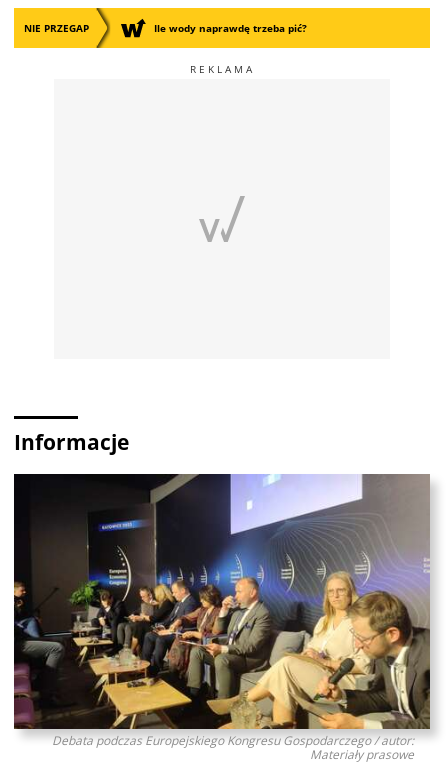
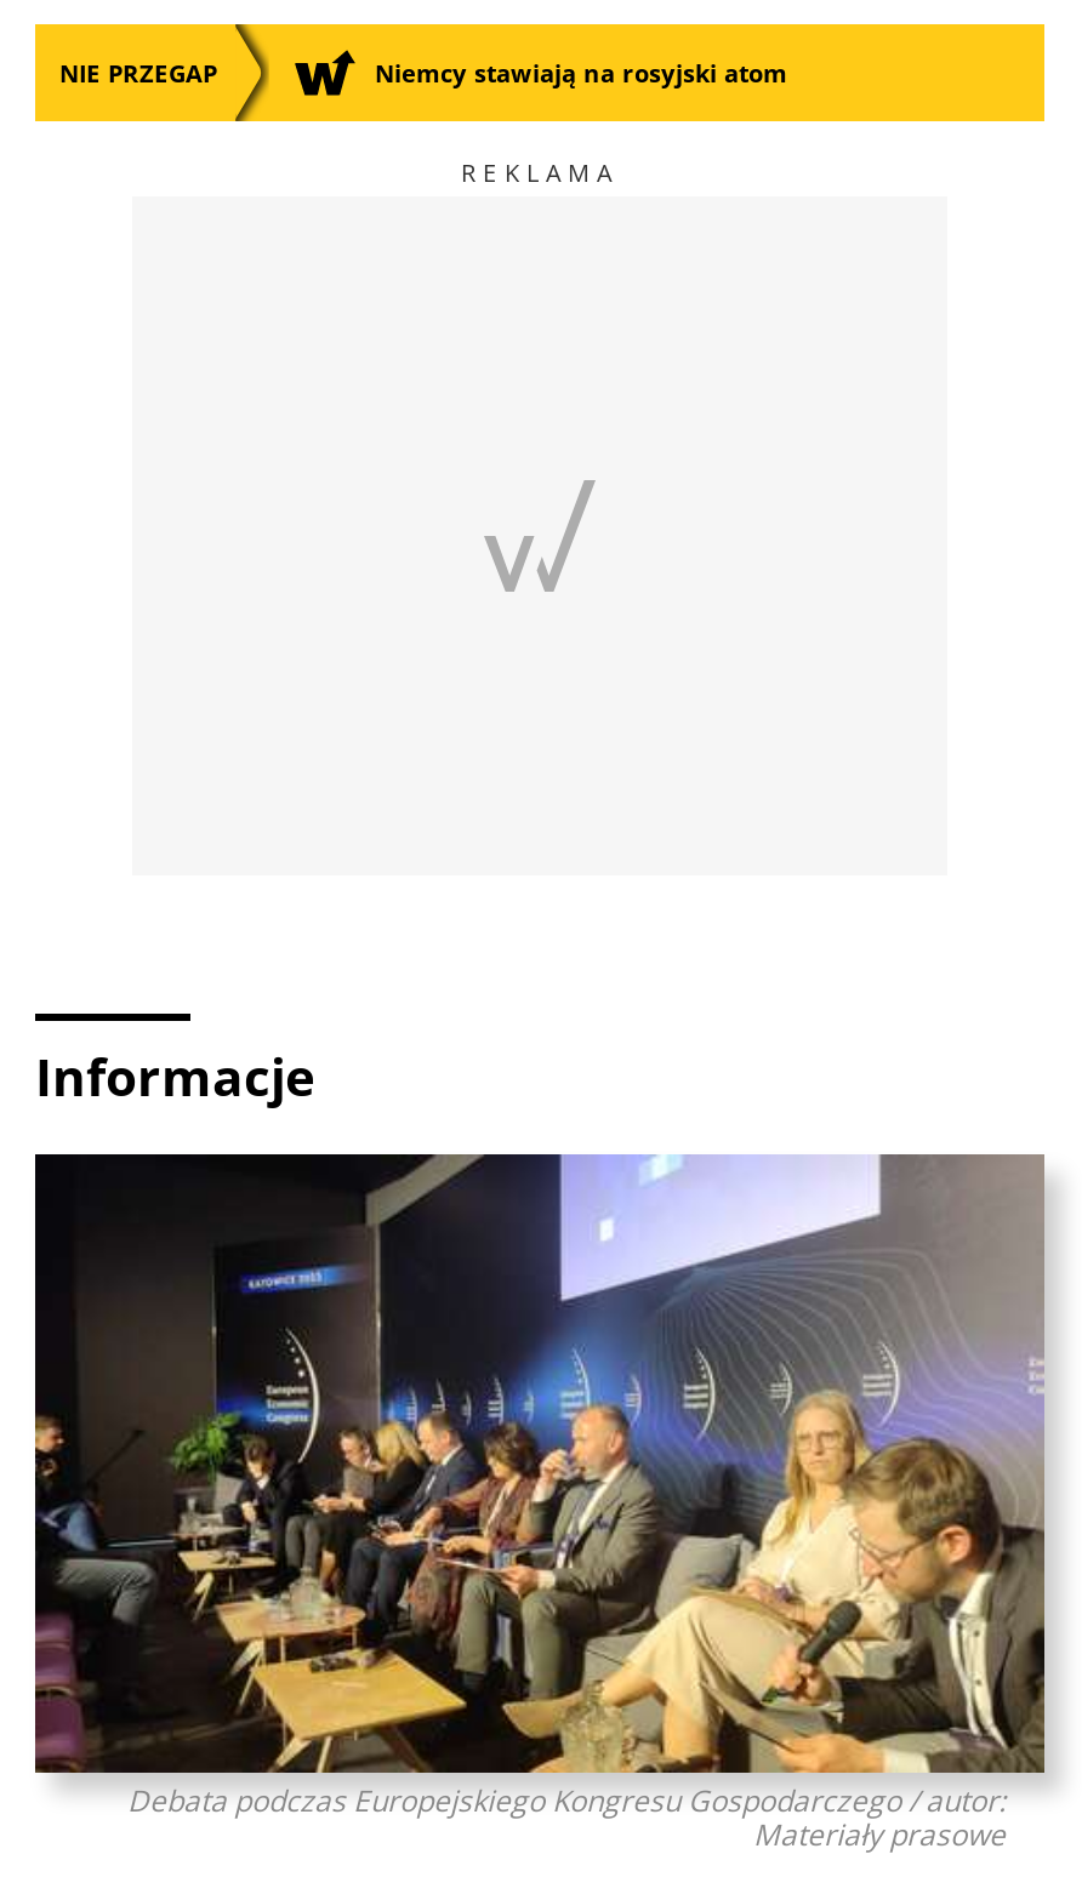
[154,21,307,35] Ile wody naprawdę trzeba pić? -> [375,56,787,90] Niemcy stawiają na rosyjski atom

